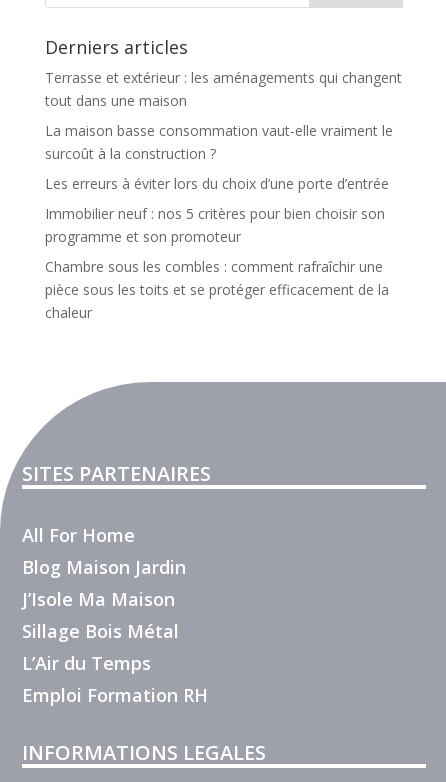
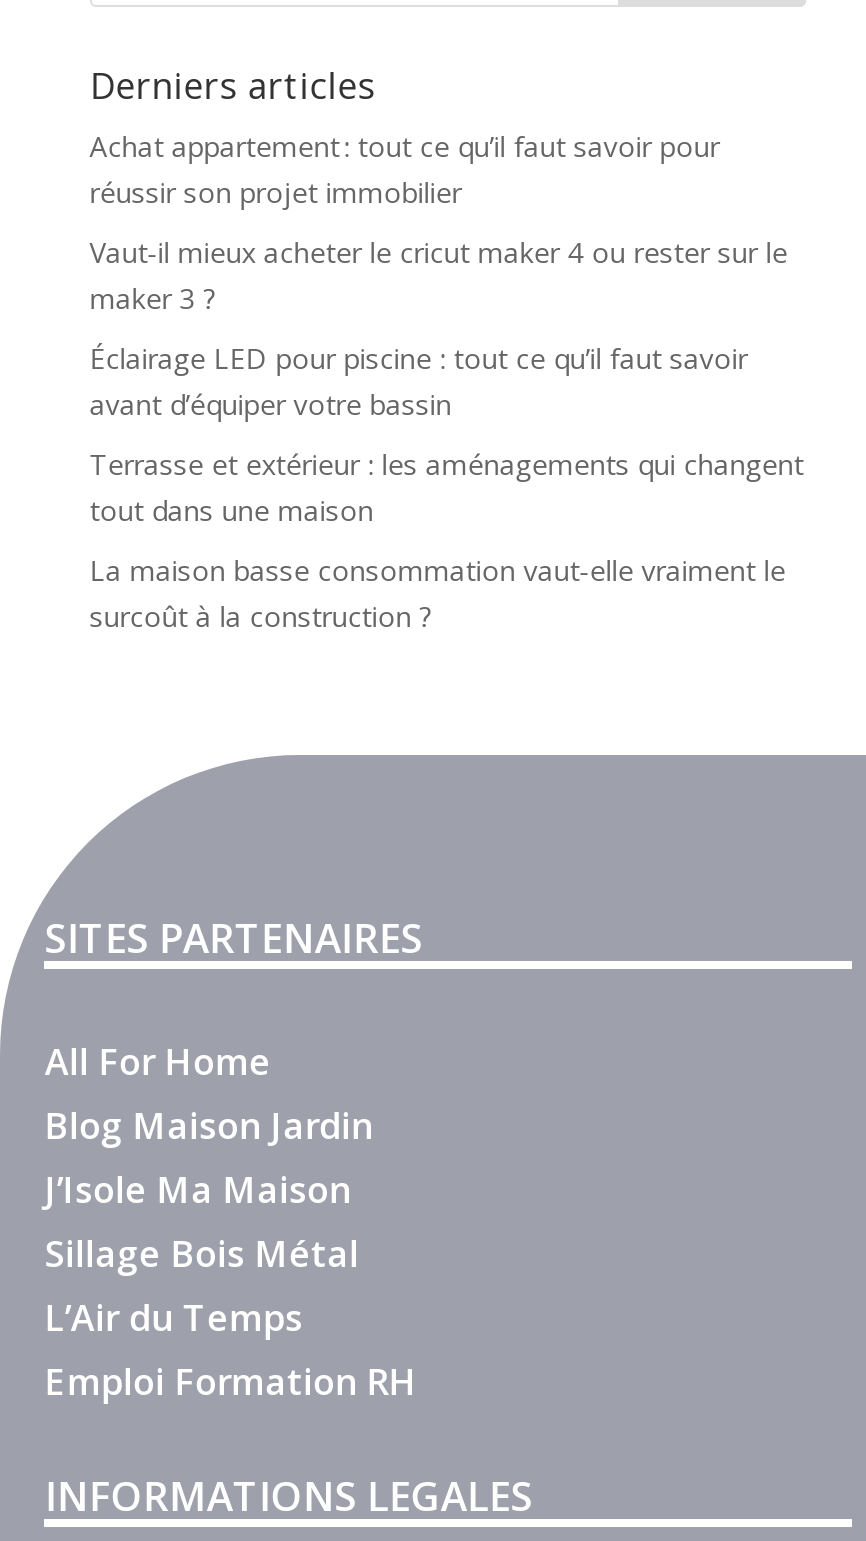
none -> [90,127,788,423] Achat appartement : tout ce qu’il faut savoir pour | réussir son projet immobilier | Vaut-il mieux acheter le cricut maker 4 ou rester sur le | maker 3 ? | Éclairage LED pour piscine : tout ce qu’il faut savoir | avant d’équiper votre bassin
moved [45,68,402,163] -> [90,445,804,635]: Terrasse et extérieur : les aménagements qui changent | tout dans une maison | La maison basse consommation vaut-elle vraiment le | surcoût à la construction ?
[45,174,389,322] Les erreurs à éviter lors du choix d’une porte d’entrée | Immobilier neuf : nos 5 critères pour bien choisir son | programme et son promoteur | Chambre sous les combles : comment rafraîchir une | pièce sous les toits et se protéger efficacement de la | chaleur -> none

